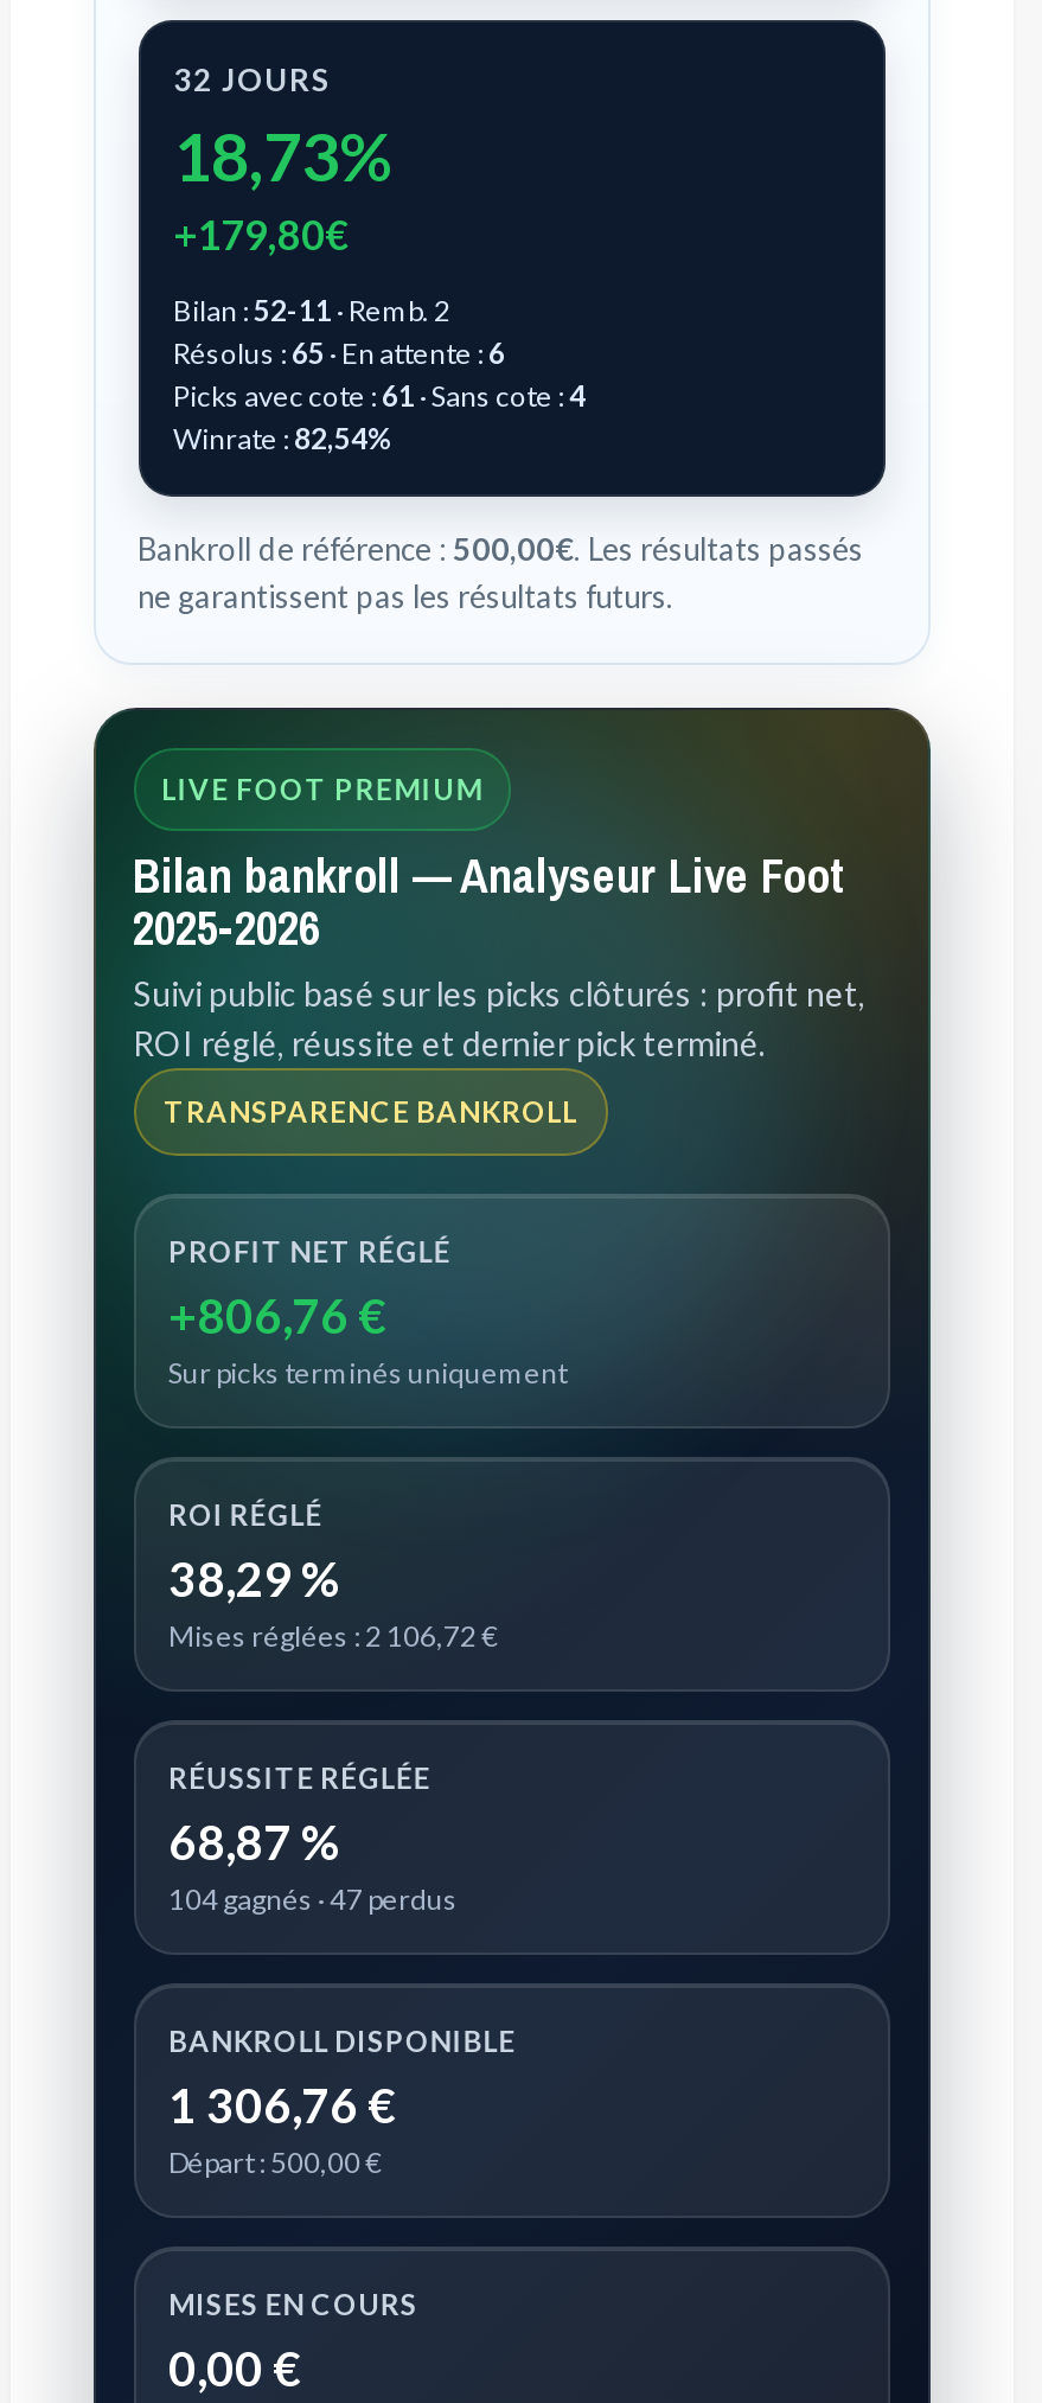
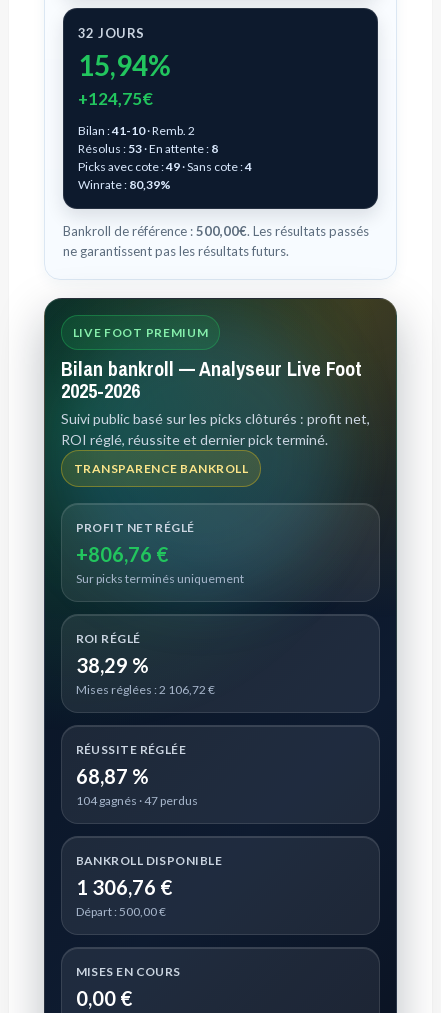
[173,115,394,196] 18,73% -> [77,48,170,82] 15,94%
[173,210,351,260] +179,80€ -> [77,88,152,109] +124,75€
[173,293,450,328] Bilan : 52-11 · Remb. 2 -> [77,123,194,138] Bilan : 41-10 · Remb. 2
[173,335,505,371] Résolus : 65 · En attente : 6 -> [77,141,217,156] Résolus : 53 · En attente : 8
[173,378,586,414] Picks avec cote : 61 · Sans cote :4 -> [77,159,251,174] Picks avec cote : 49 · Sans cote :4
[173,421,394,456] Winrate : 82,54% -> [77,177,170,192] Winrate : 80,39%

